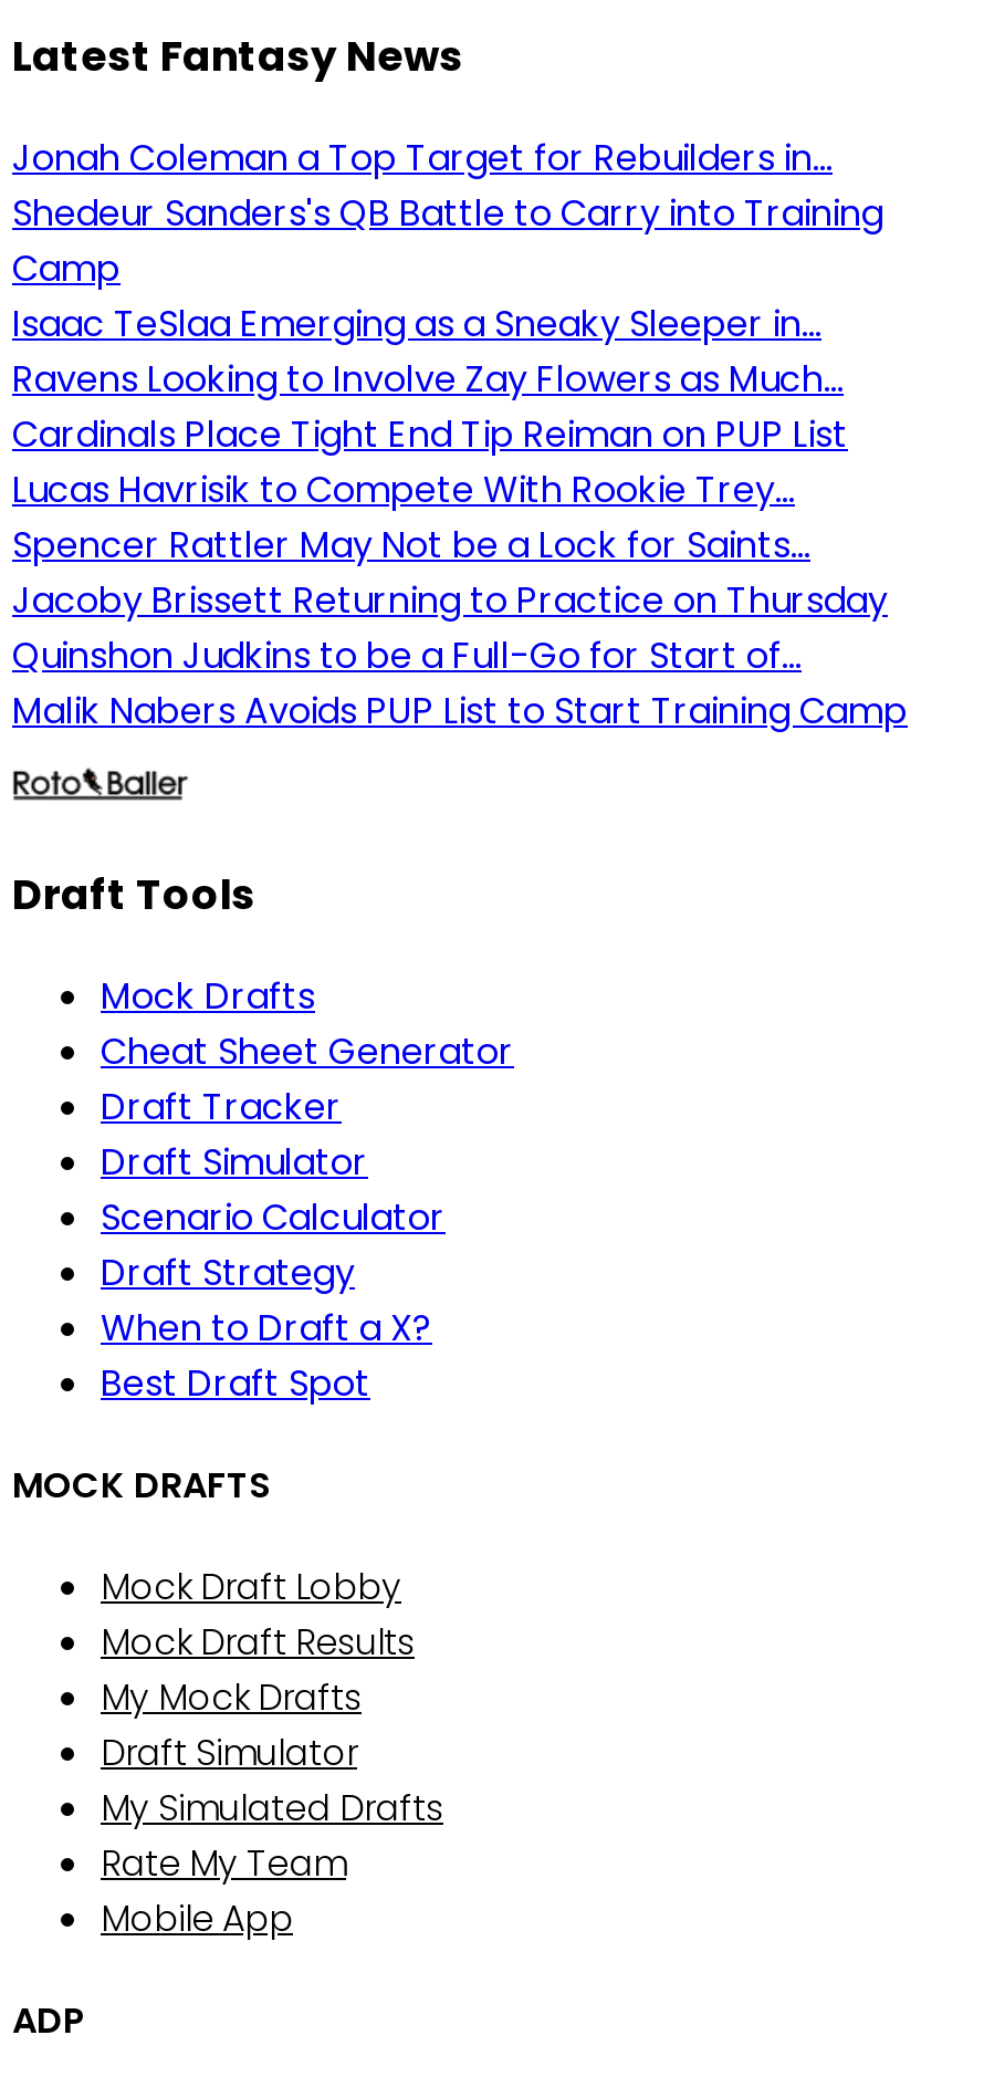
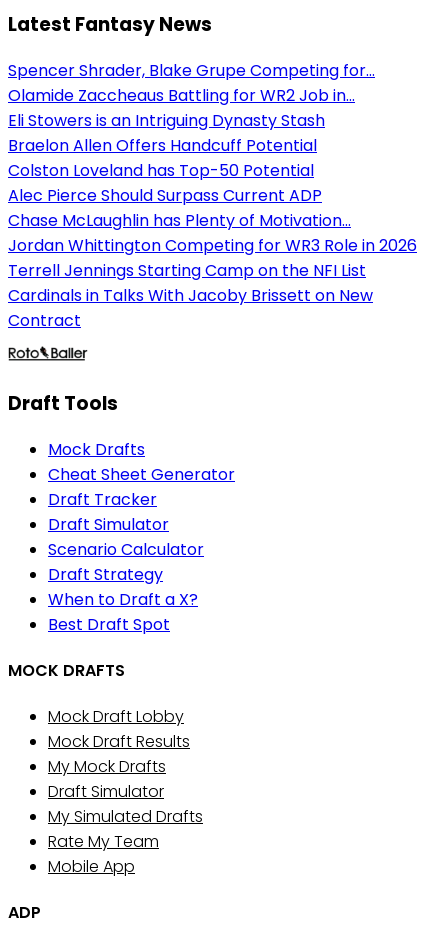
[12,133,908,737] Jonah Coleman a Top Target for Rebuilders in... | Shedeur Sanders's QB Battle to Carry into Training | Camp | Isaac TeSlaa Emerging as a Sneaky Sleeper in... | Ravens Looking to Involve Zay Flowers as Much... | Cardinals Place Tight End Tip Reiman on PUP List | Lucas Havrisik to Compete With Rookie Trey... | Spencer Rattler May Not be a Lock for Saints... | Jacoby Brissett Returning to Practice on Thursday | Quinshon Judkins to be a Full-Go for Start of... | Malik Nabers Avoids PUP List to Start Training Camp -> [8,59,417,332] Spencer Shrader, Blake Grupe Competing for... | Olamide Zaccheaus Battling for WR2 Job in... | Eli Stowers is an Intriguing Dynasty Stash | Braelon Allen Offers Handcuff Potential | Colston Loveland has Top-50 Potential | Alec Pierce Should Surpass Current ADP | Chase McLaughlin has Plenty of Motivation... | Jordan Whittington Competing for WR3 Role in 2026 | Terrell Jennings Starting Camp on the NFI List | Cardinals in Talks With Jacoby Brissett on New | Contract

